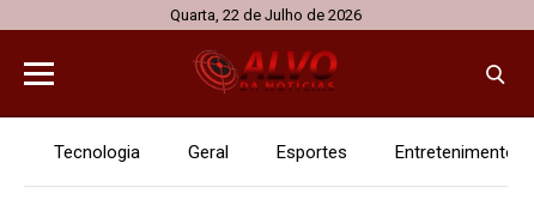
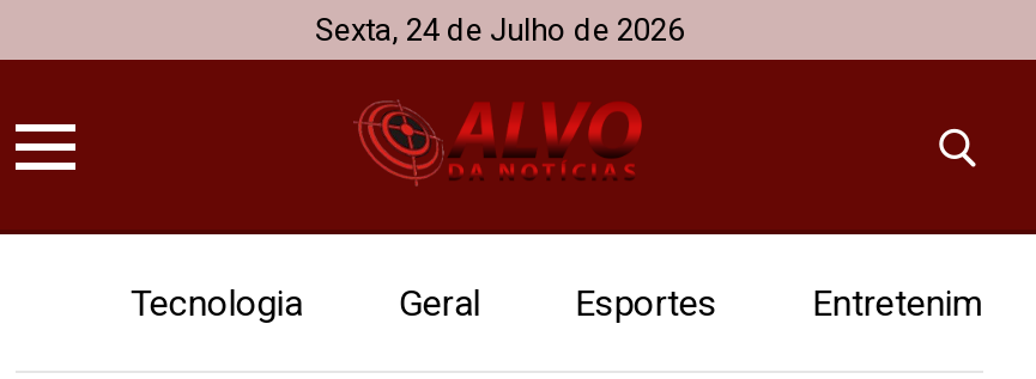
[170,6,362,24] Quarta, 22 de Julho de 2026 -> [315,12,684,48] Sexta, 24 de Julho de 2026

